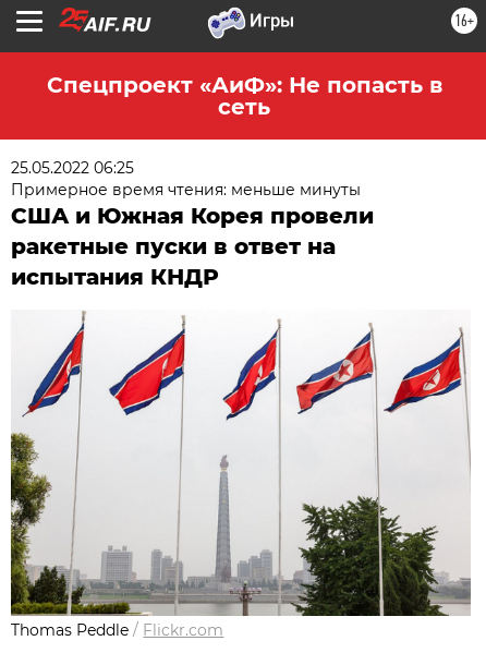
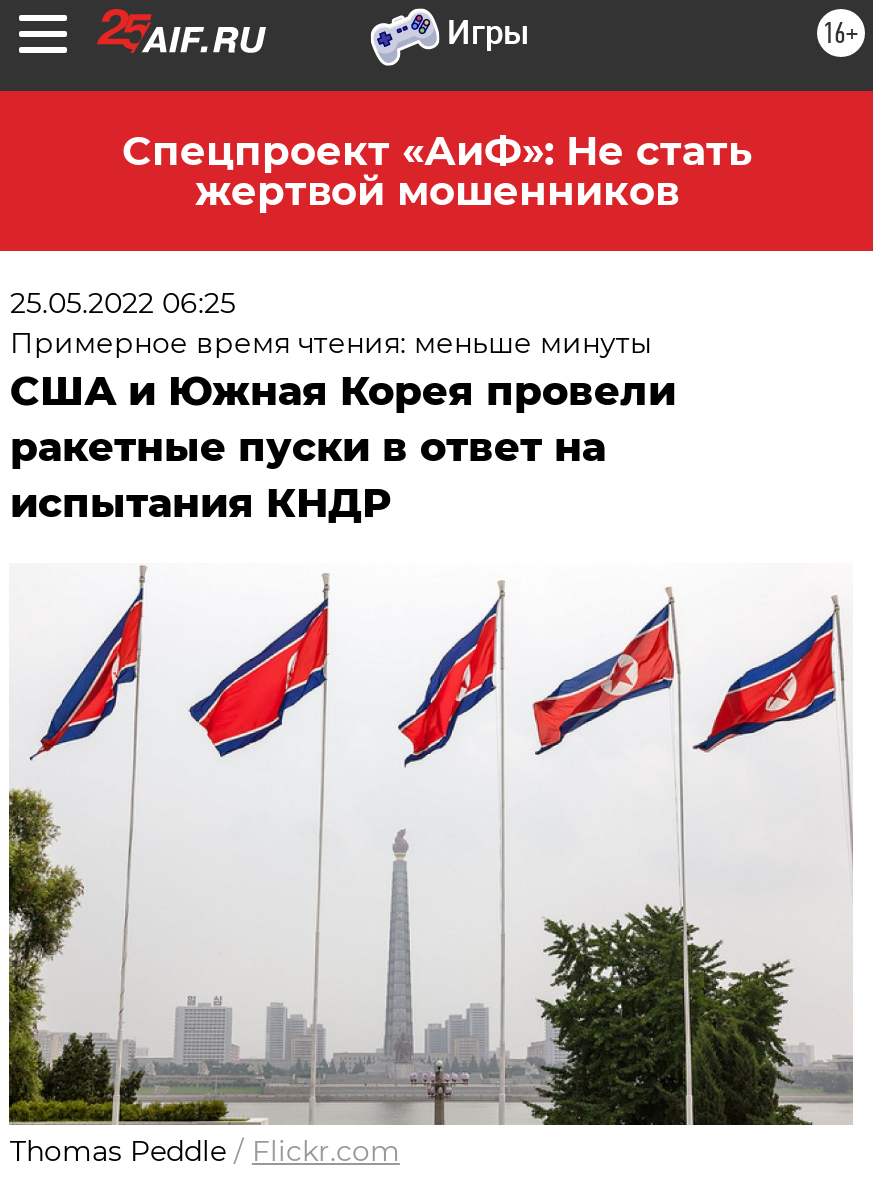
[46,72,442,120] Спецпроект «АиФ»: Не попасть в | сеть -> [122,127,752,215] Спецпроект «АиФ»: Не стать | жертвой мошенников

